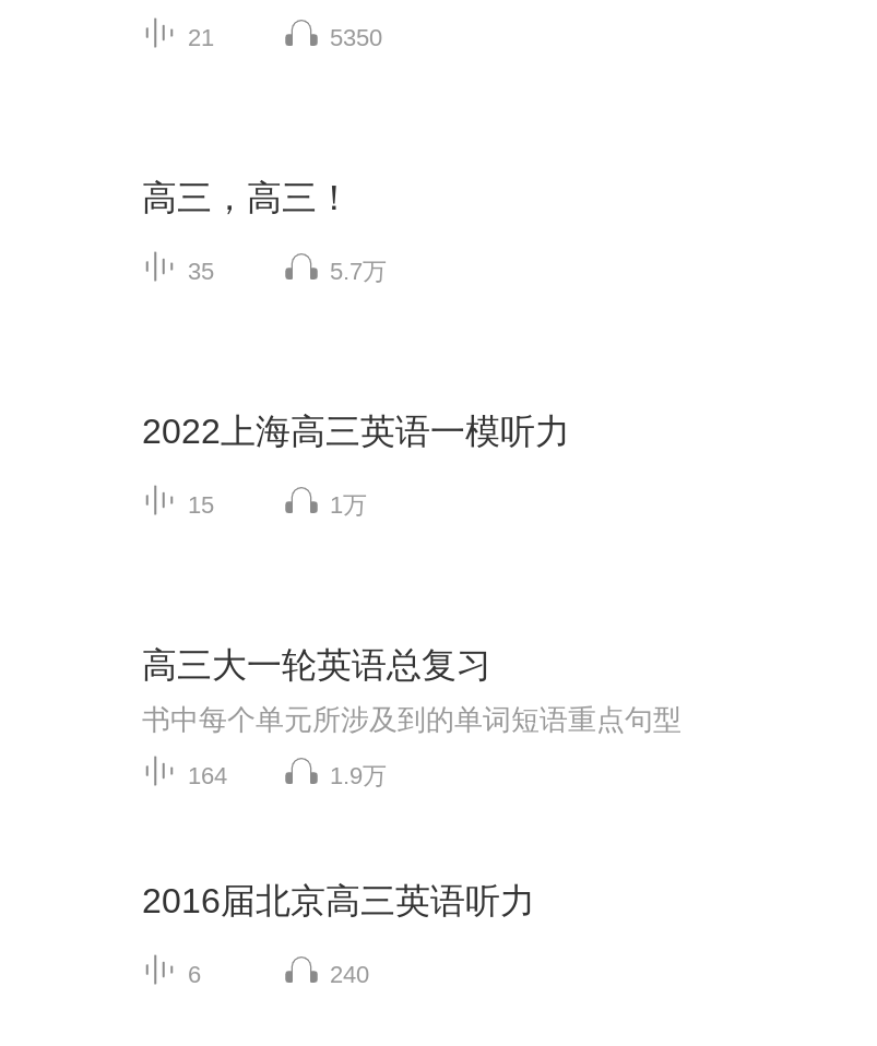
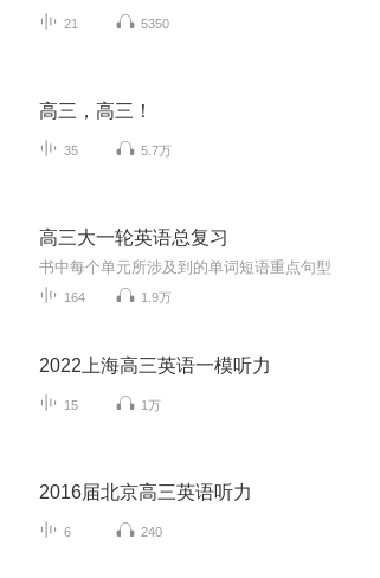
moved [142,412,570,517] -> [39,355,271,412]: 2022上海高三英语一模听力 | 15 | 1万
moved [142,646,682,788] -> [39,227,331,304]: 高三大一轮英语总复习 | 书中每个单元所涉及到的单词短语重点句型 | 164 | 1.9万

